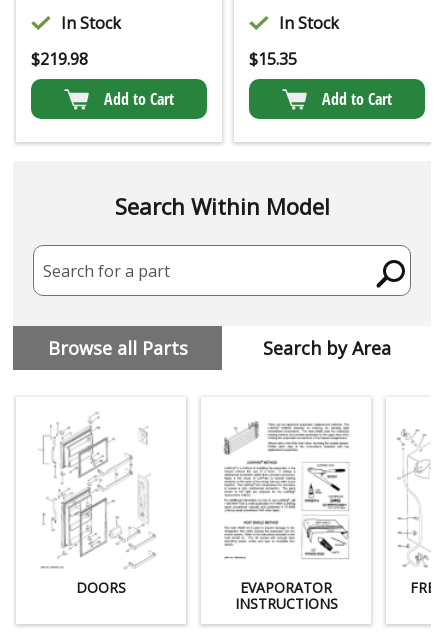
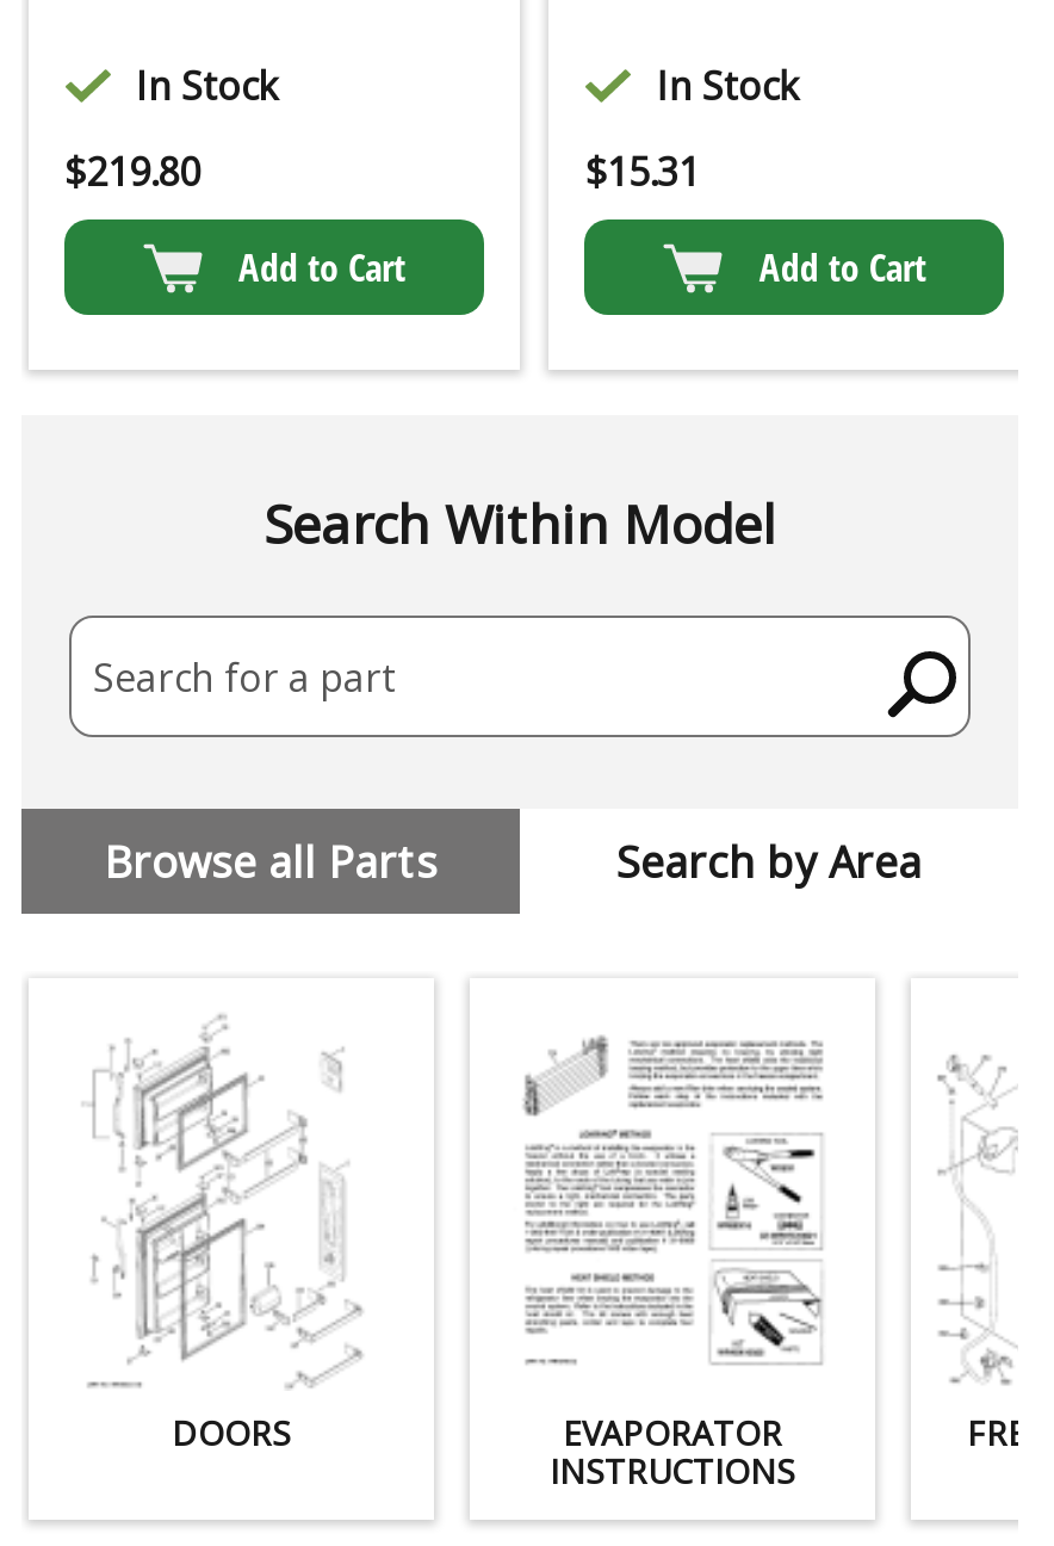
[31,48,88,70] $219.98 -> [64,146,200,198] $219.80
[249,48,297,70] $15.35 -> [585,146,700,198] $15.31

